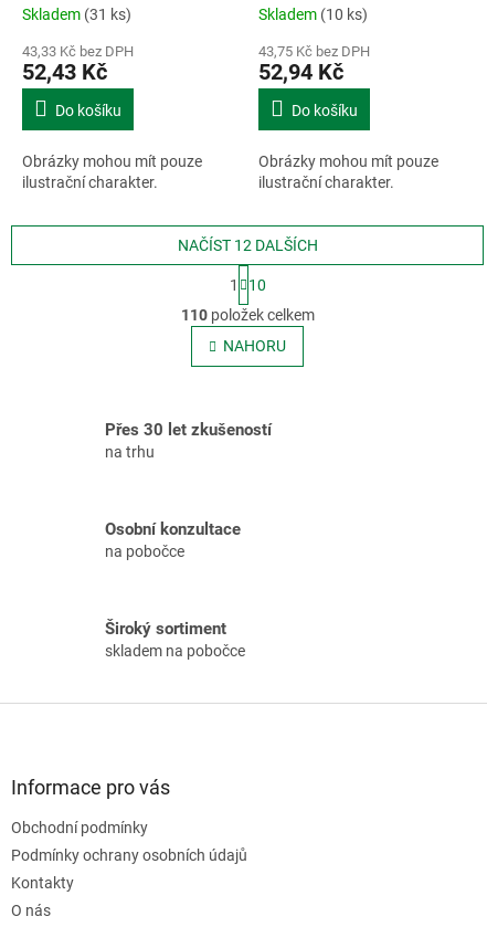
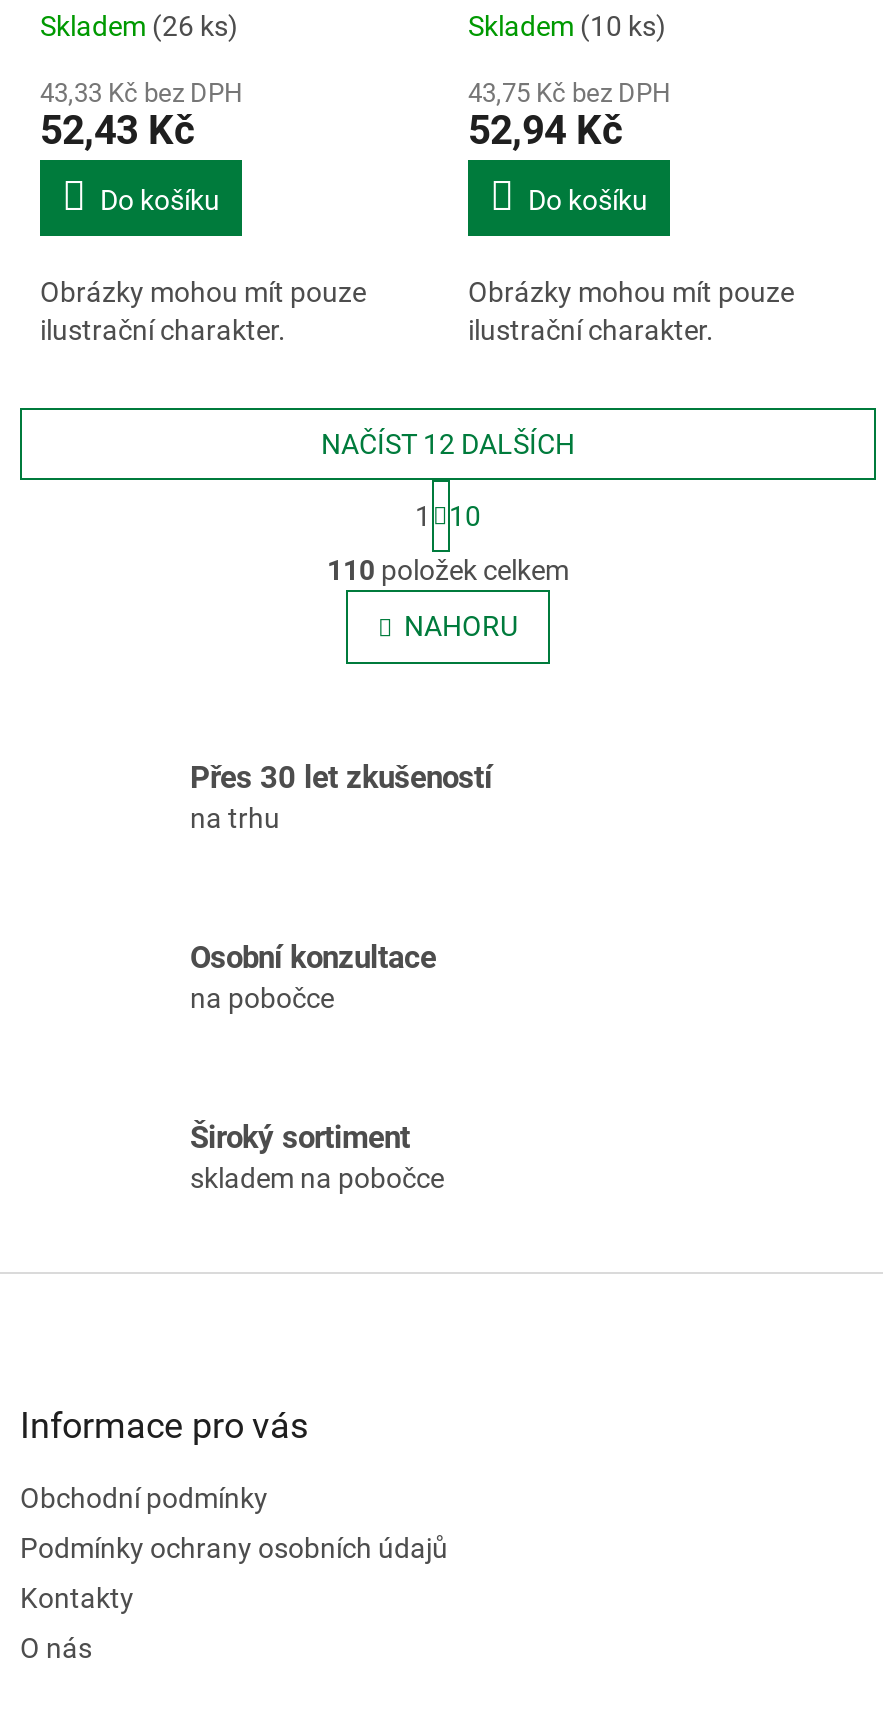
[22,6,131,24] Skladem (31 ks) -> [40,11,238,43] Skladem (26 ks)

